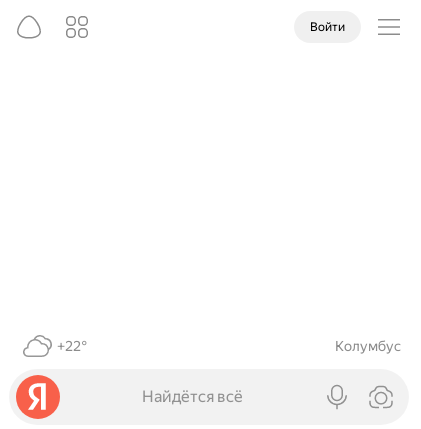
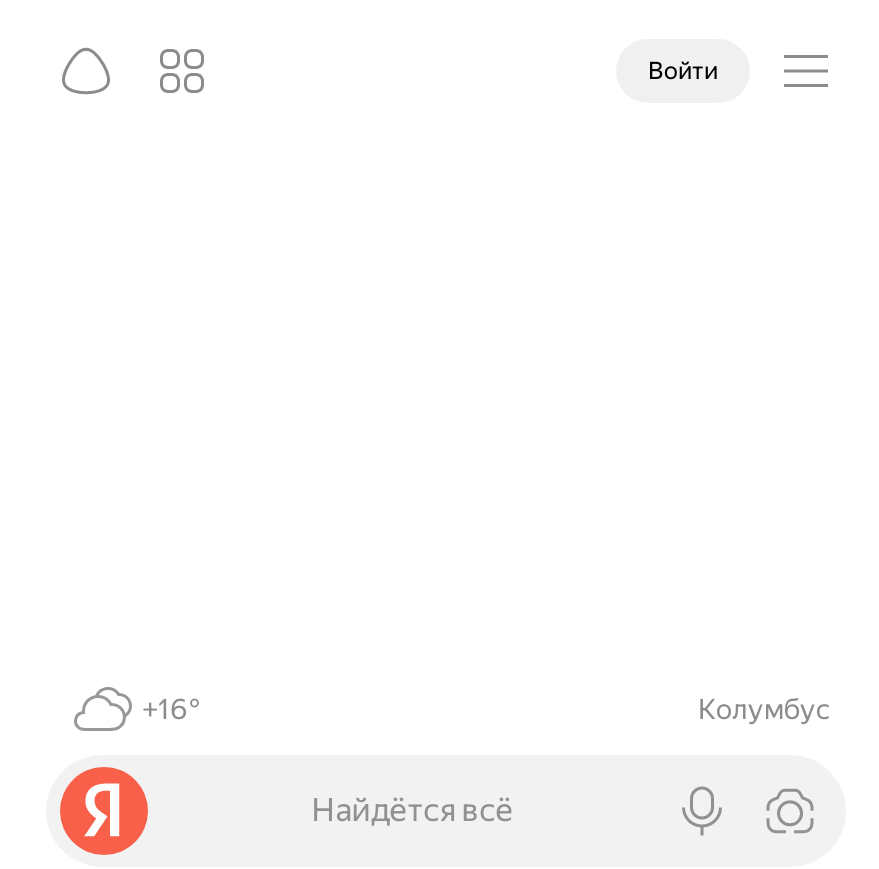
[57,338,87,354] +22° -> [142,693,200,725] +16°

